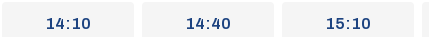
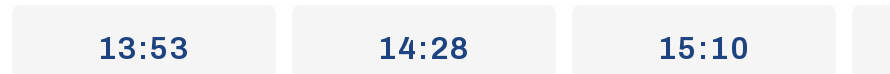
[45,15,91,32] 14:10 -> [98,31,190,65] 13:53
[185,15,231,32] 14:40 -> [378,31,470,65] 14:28

